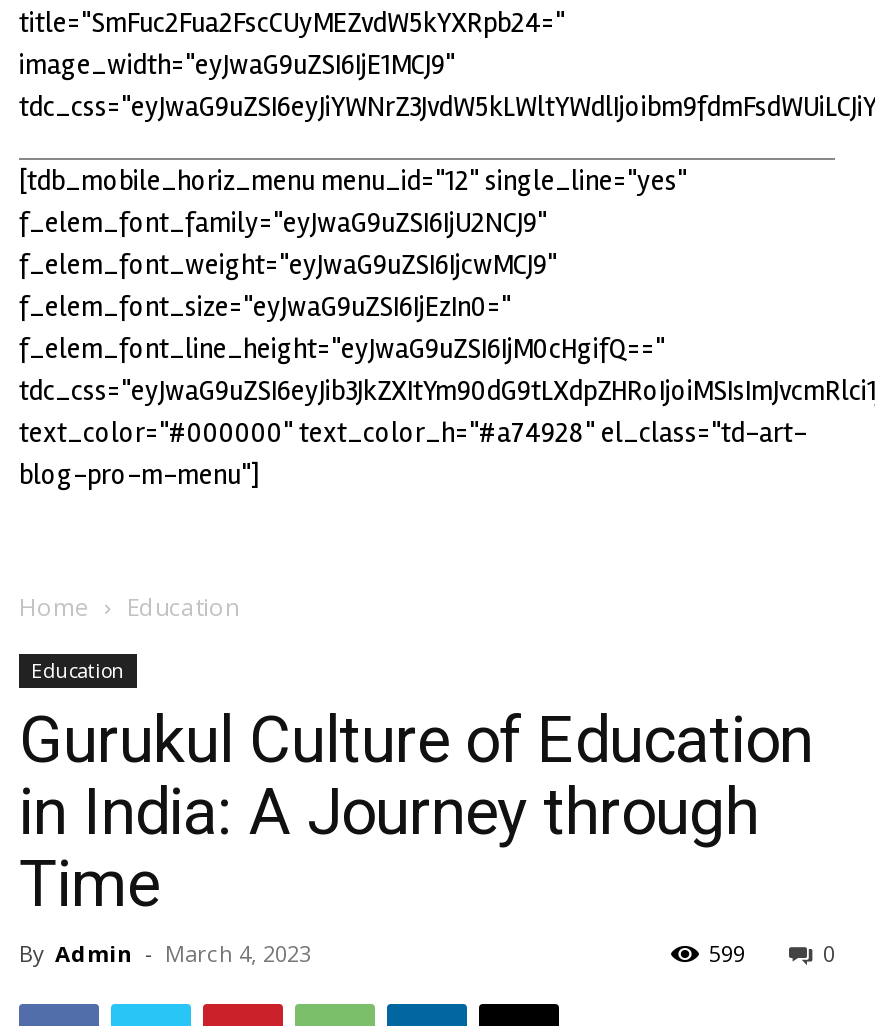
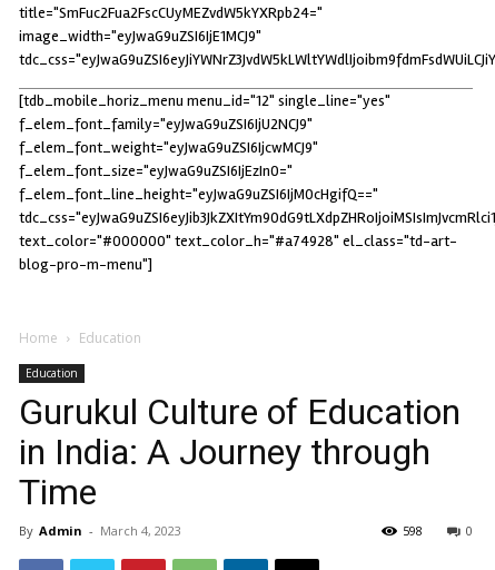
[709,938,745,968] 599 -> [403,522,423,539] 598

